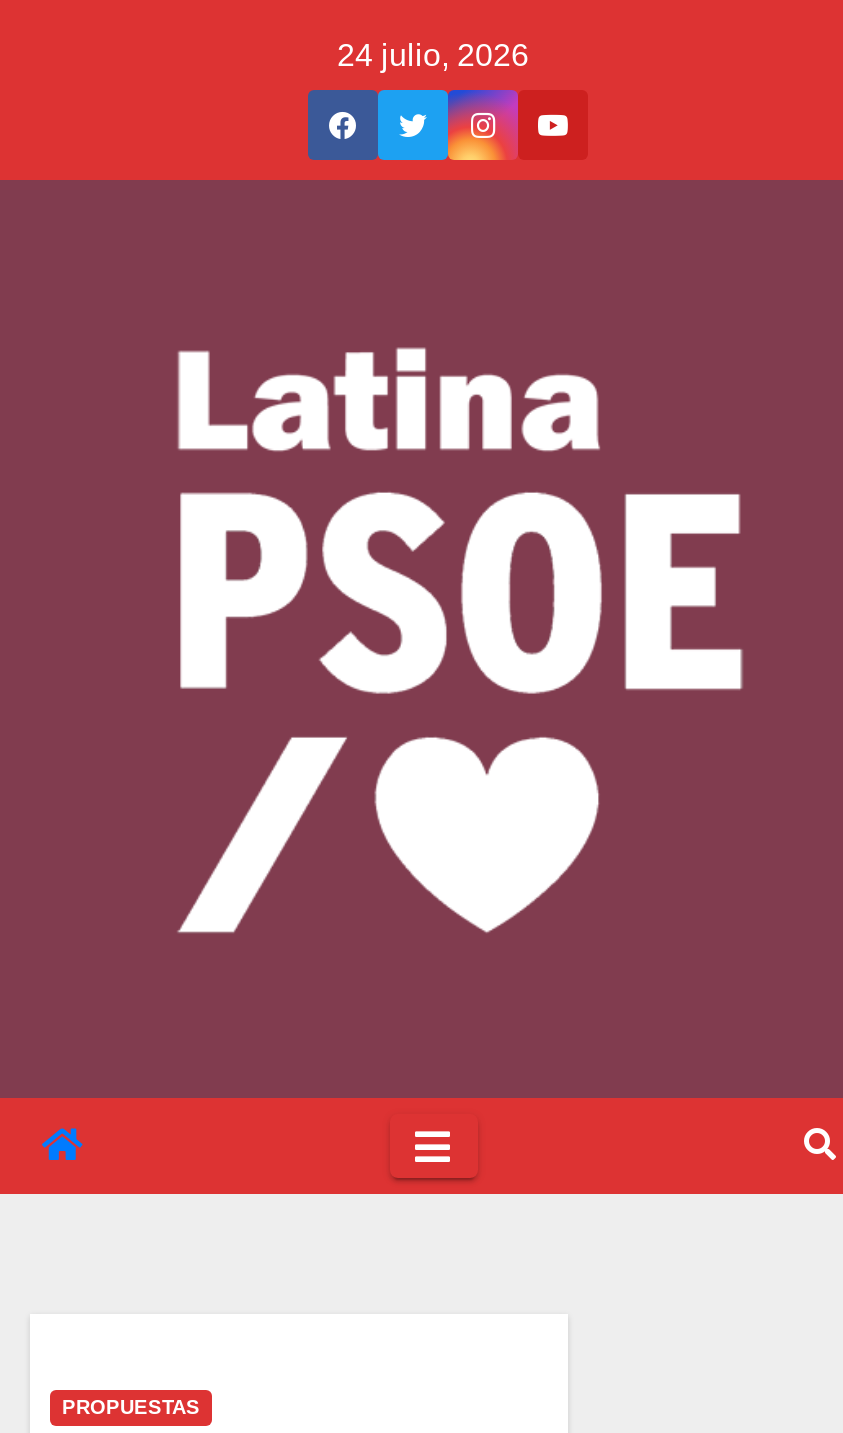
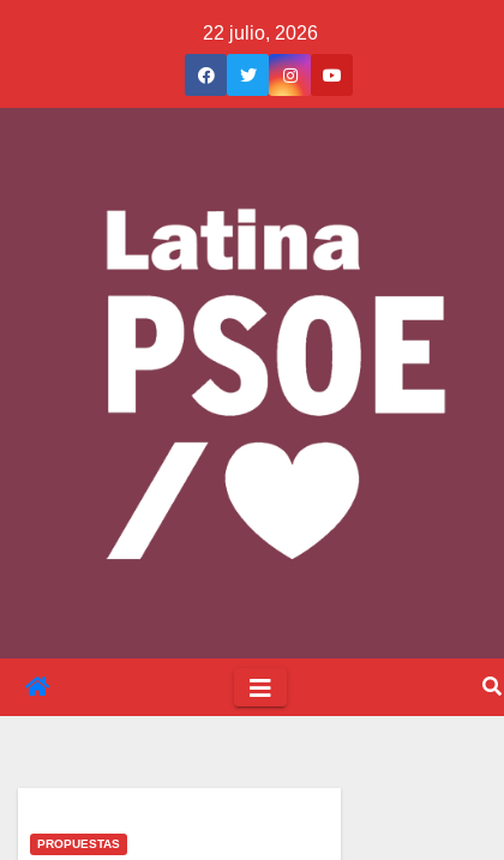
[337,38,529,72] 24 julio, 2026 -> [202,23,317,43] 22 julio, 2026

